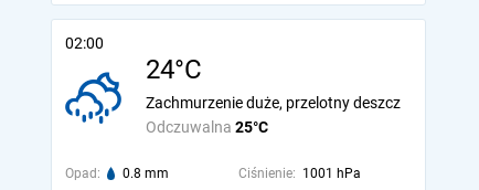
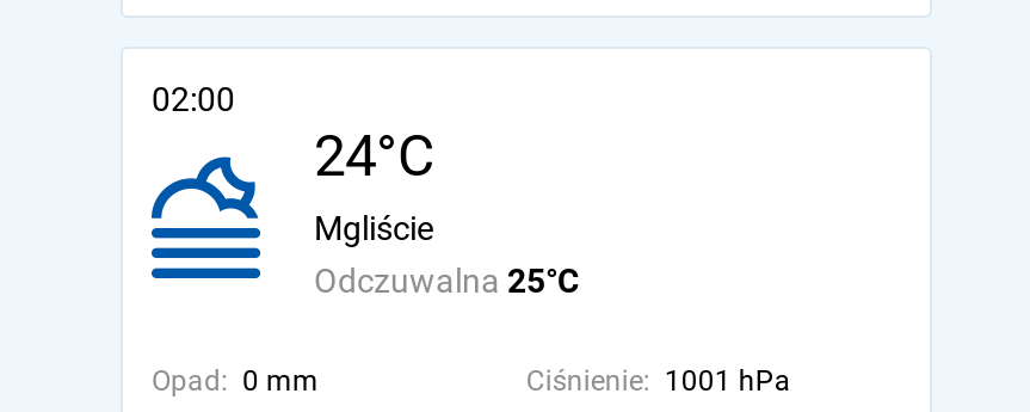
[65,70,401,126] [image] | Zachmurzenie duże, przelotny deszcz -> [149,154,433,281] [image] | Mgliście
[65,166,169,181] Opad: | 0.8 mm -> [152,364,319,398] Opad: 0 mm

